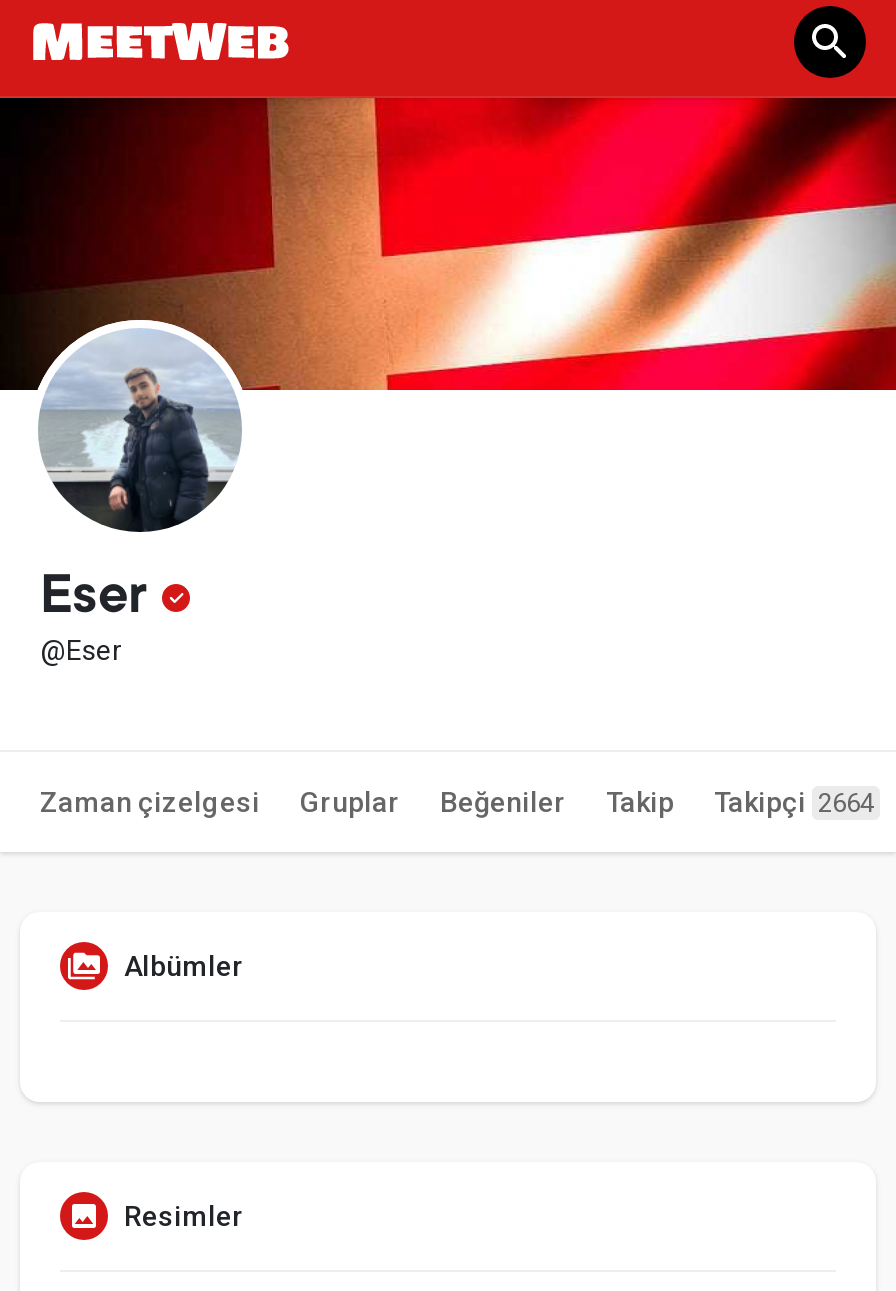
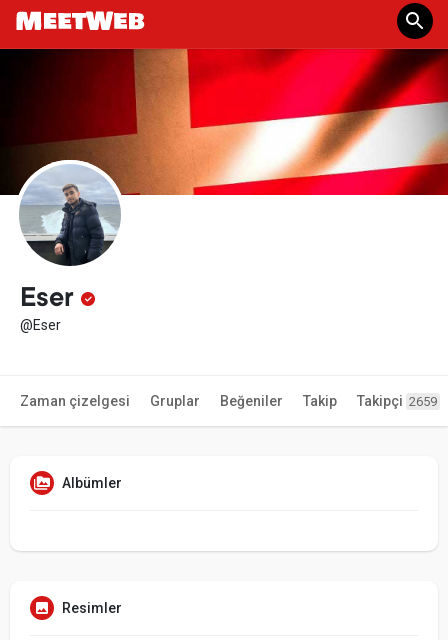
[40,787,874,819] Zaman çizelgesi Gruplar Beğeniler Takip Takipçi 2664 -> [20,393,437,409] Zaman çizelgesi Gruplar Beğeniler Takip Takipçi 2659

